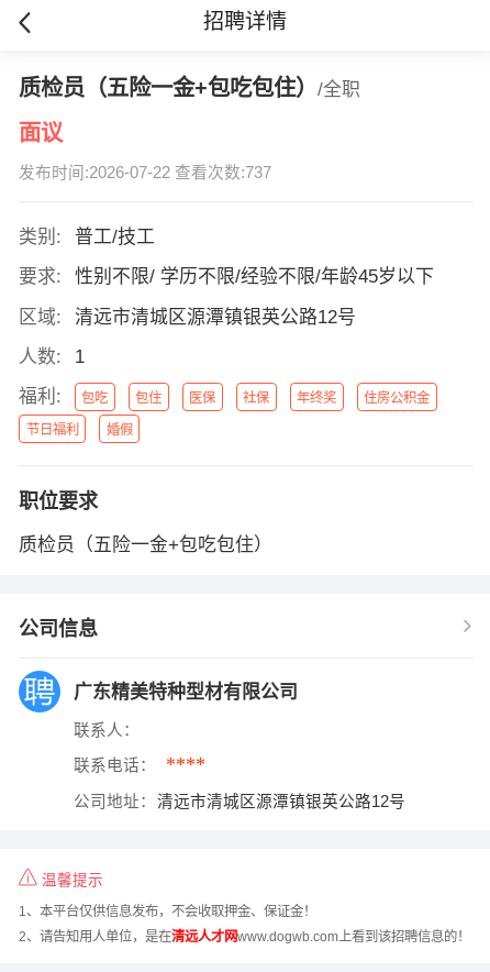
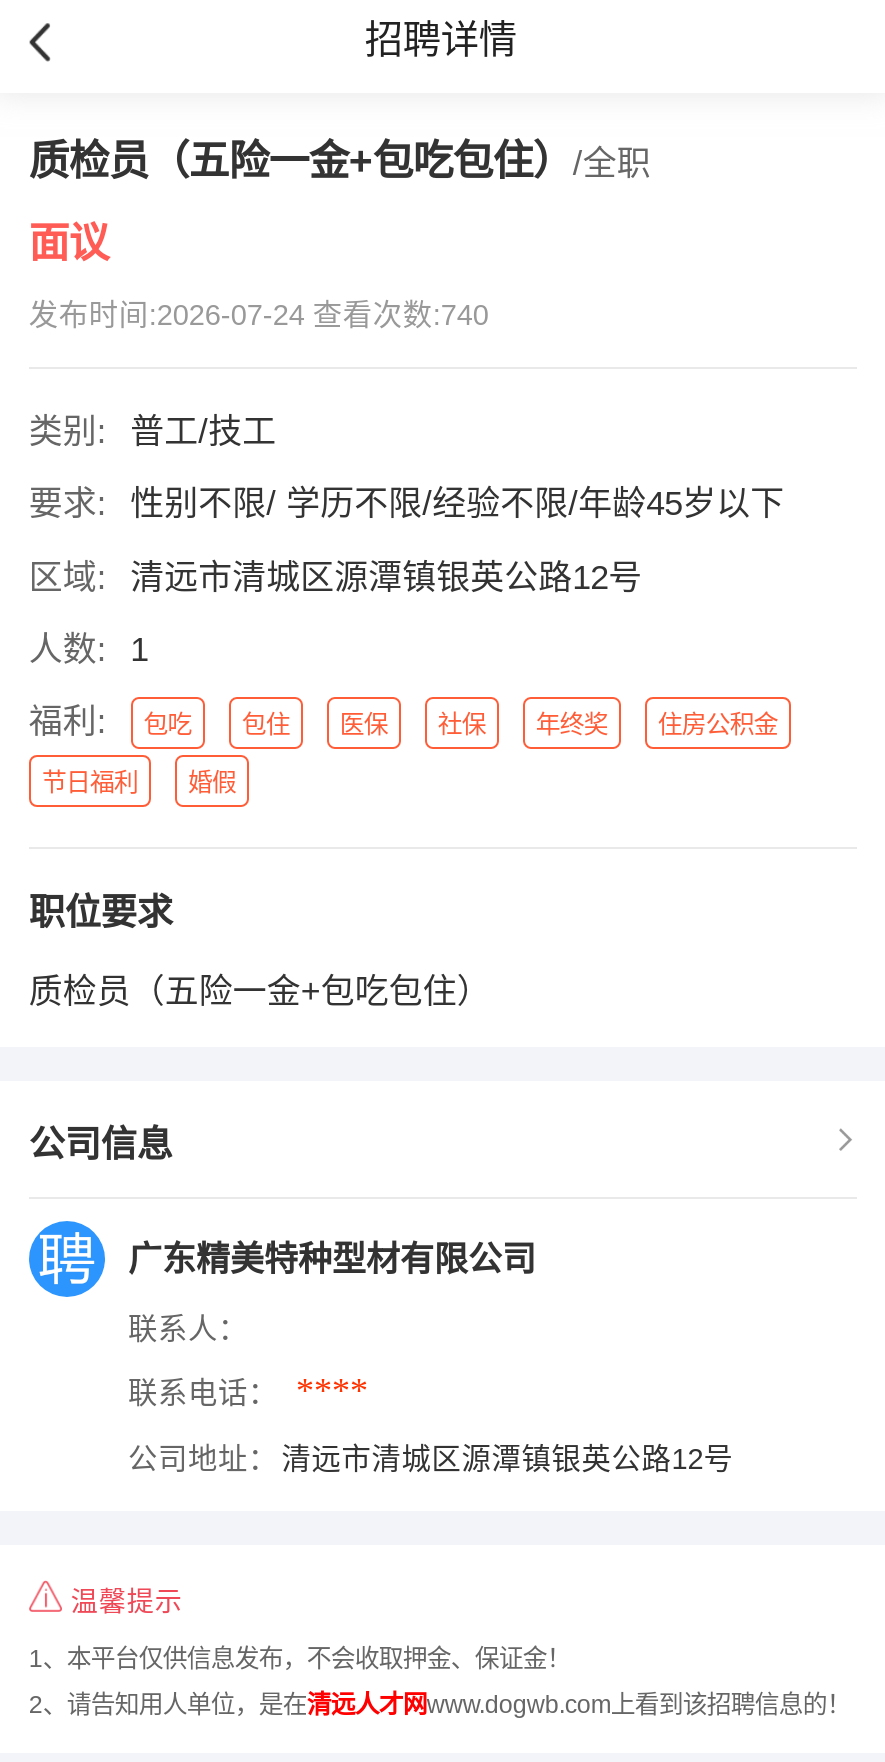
[19,164,271,182] 发布时间:2026-07-22 查看次数:737 -> [29,299,489,331] 发布时间:2026-07-24 查看次数:740

